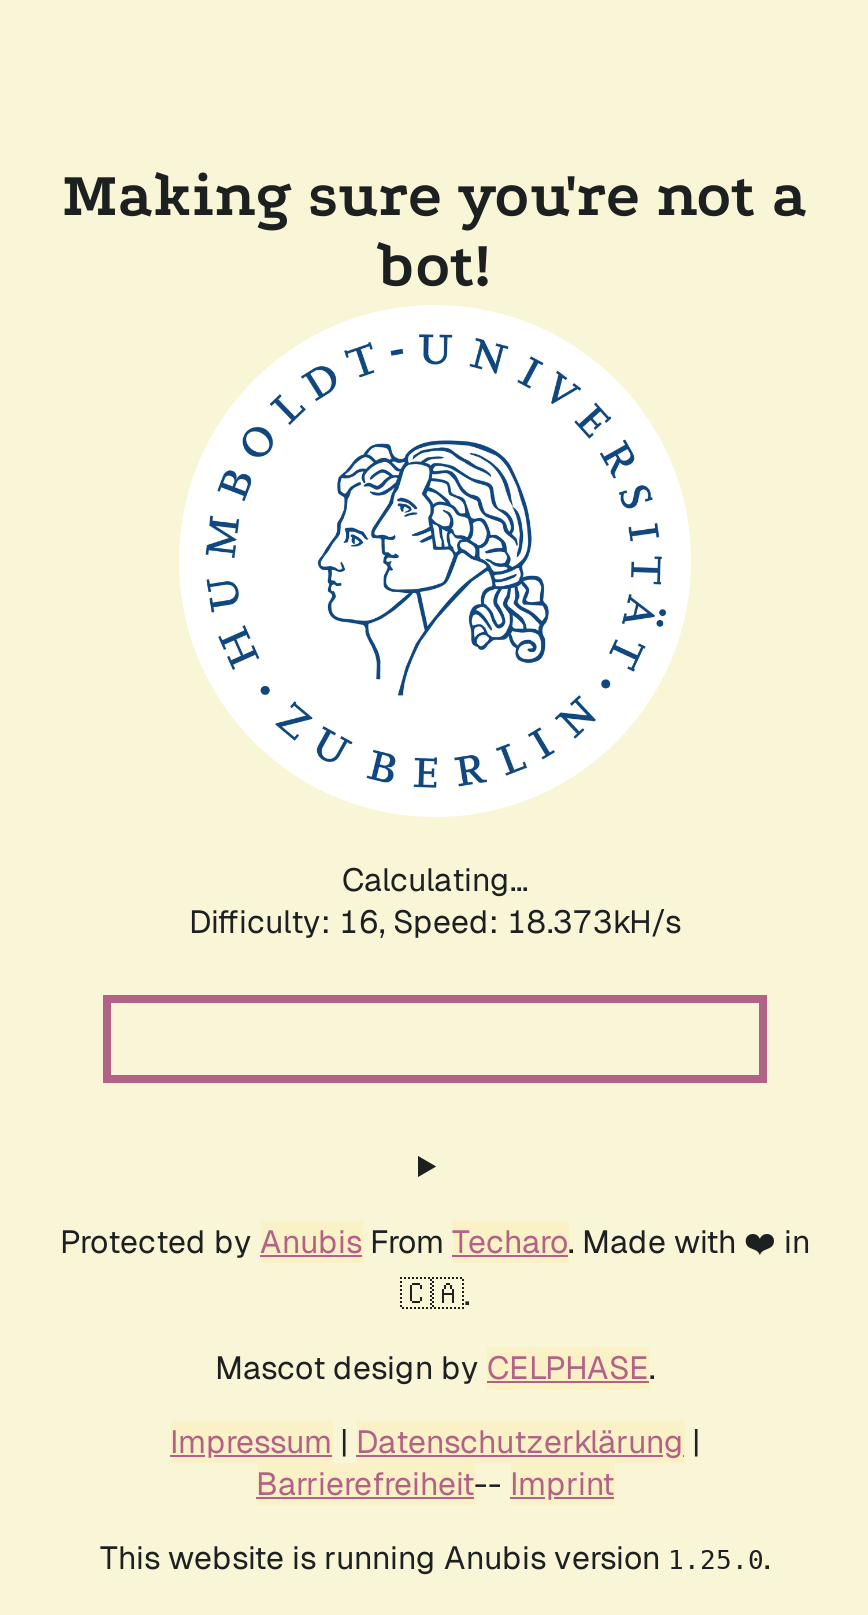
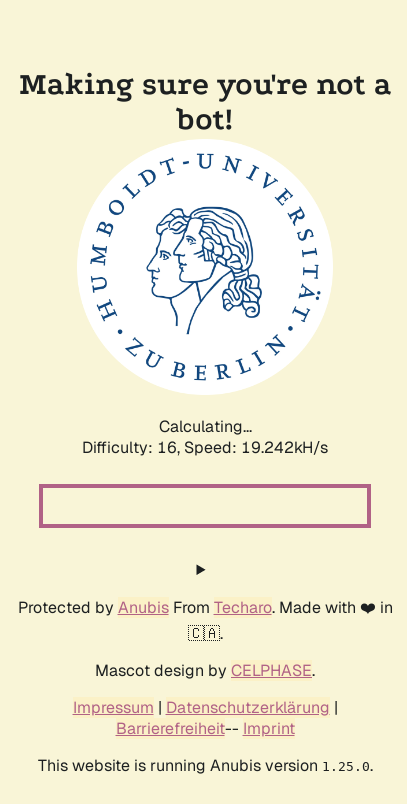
[189,901,681,943] Difficulty: 16, Speed: 18.373kH/s -> [82,437,328,458] Difficulty: 16, Speed: 19.242kH/s

